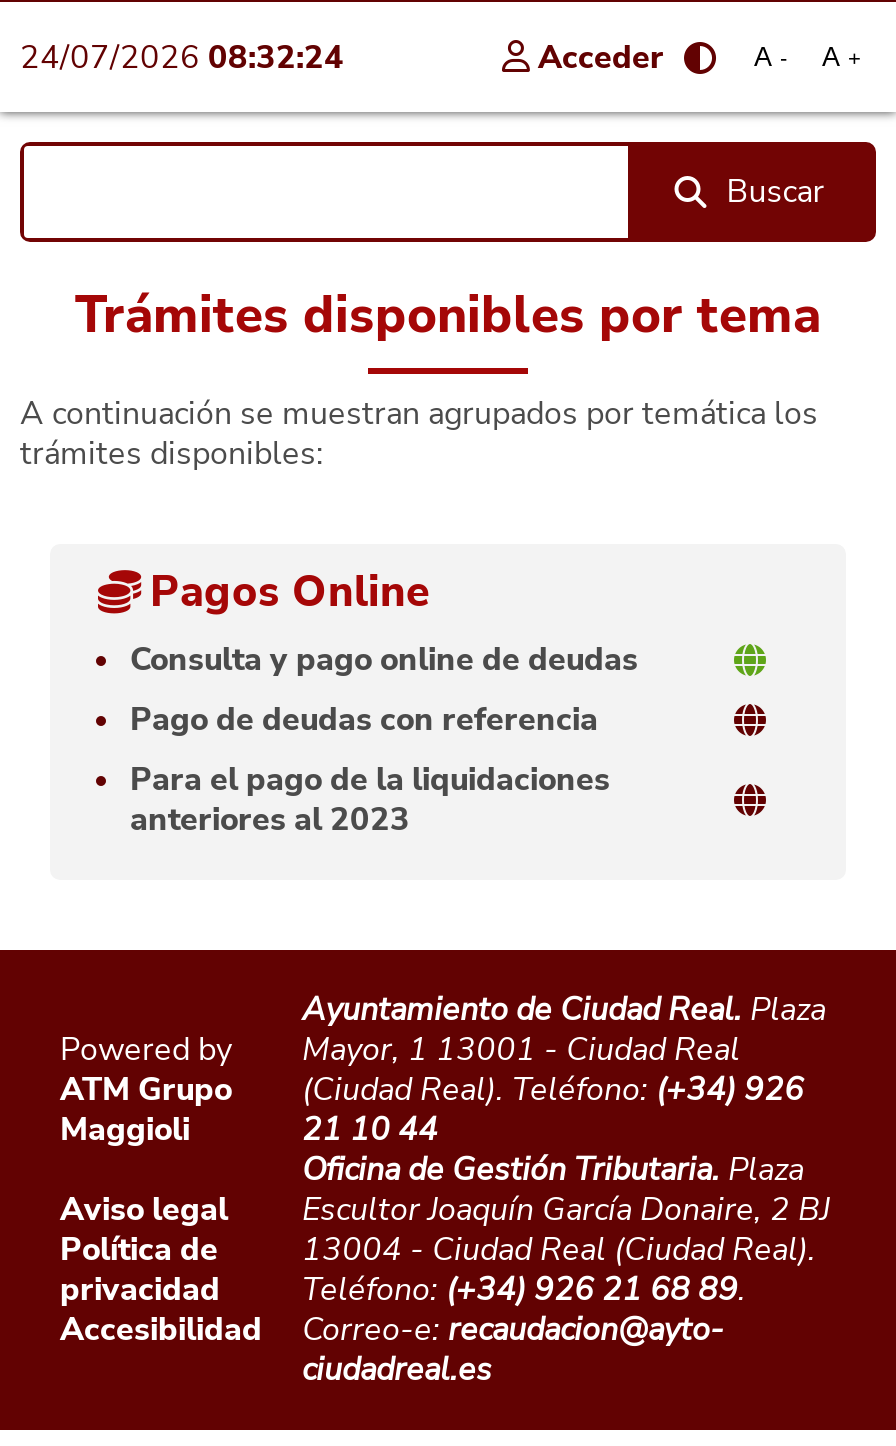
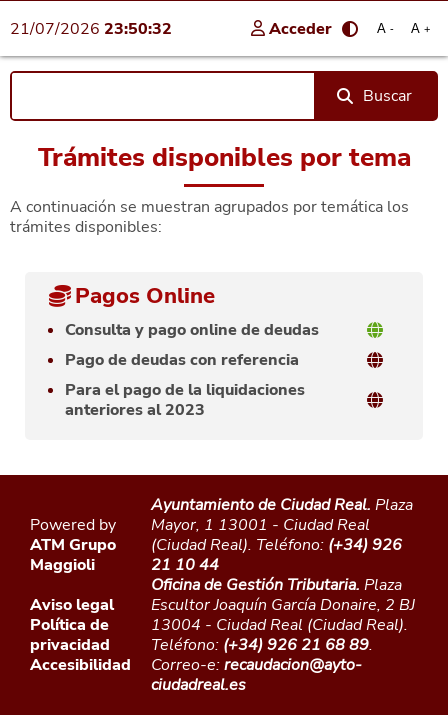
[20,35,344,79] 24/07/2026 08:32:24 -> [10,17,172,39] 21/07/2026 23:50:32

